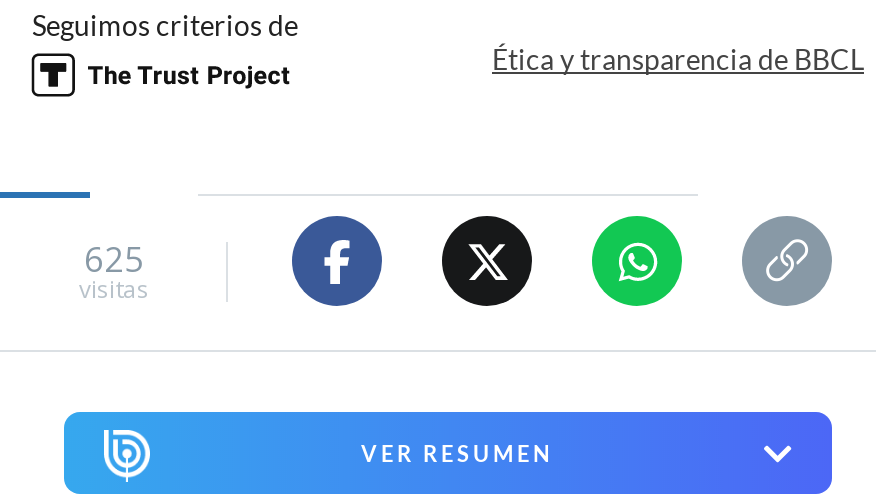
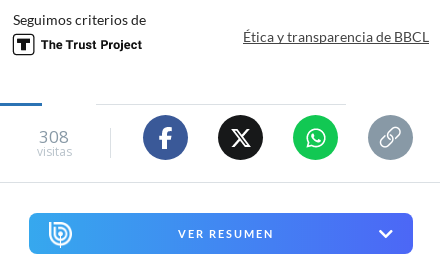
[84,236,144,282] 625 -> [39,125,69,148] 308

